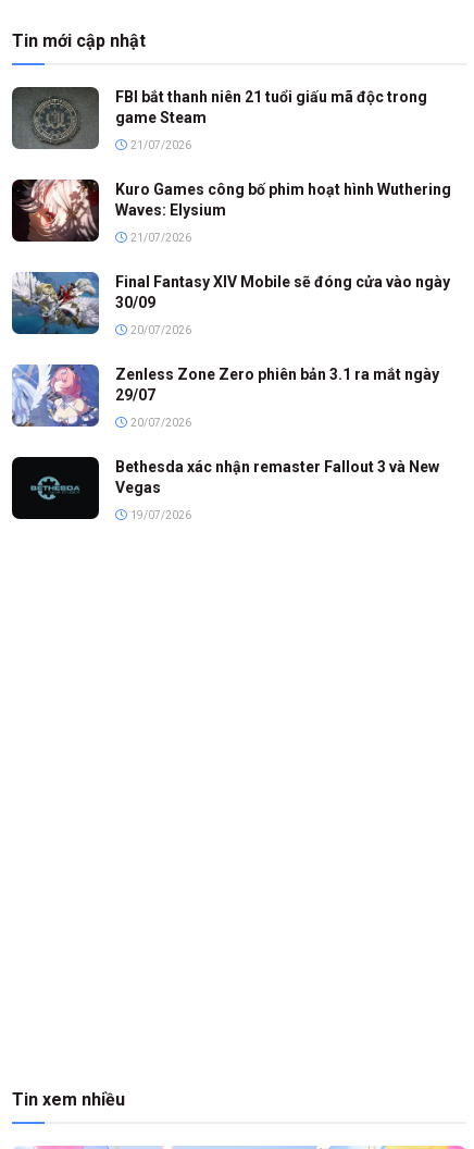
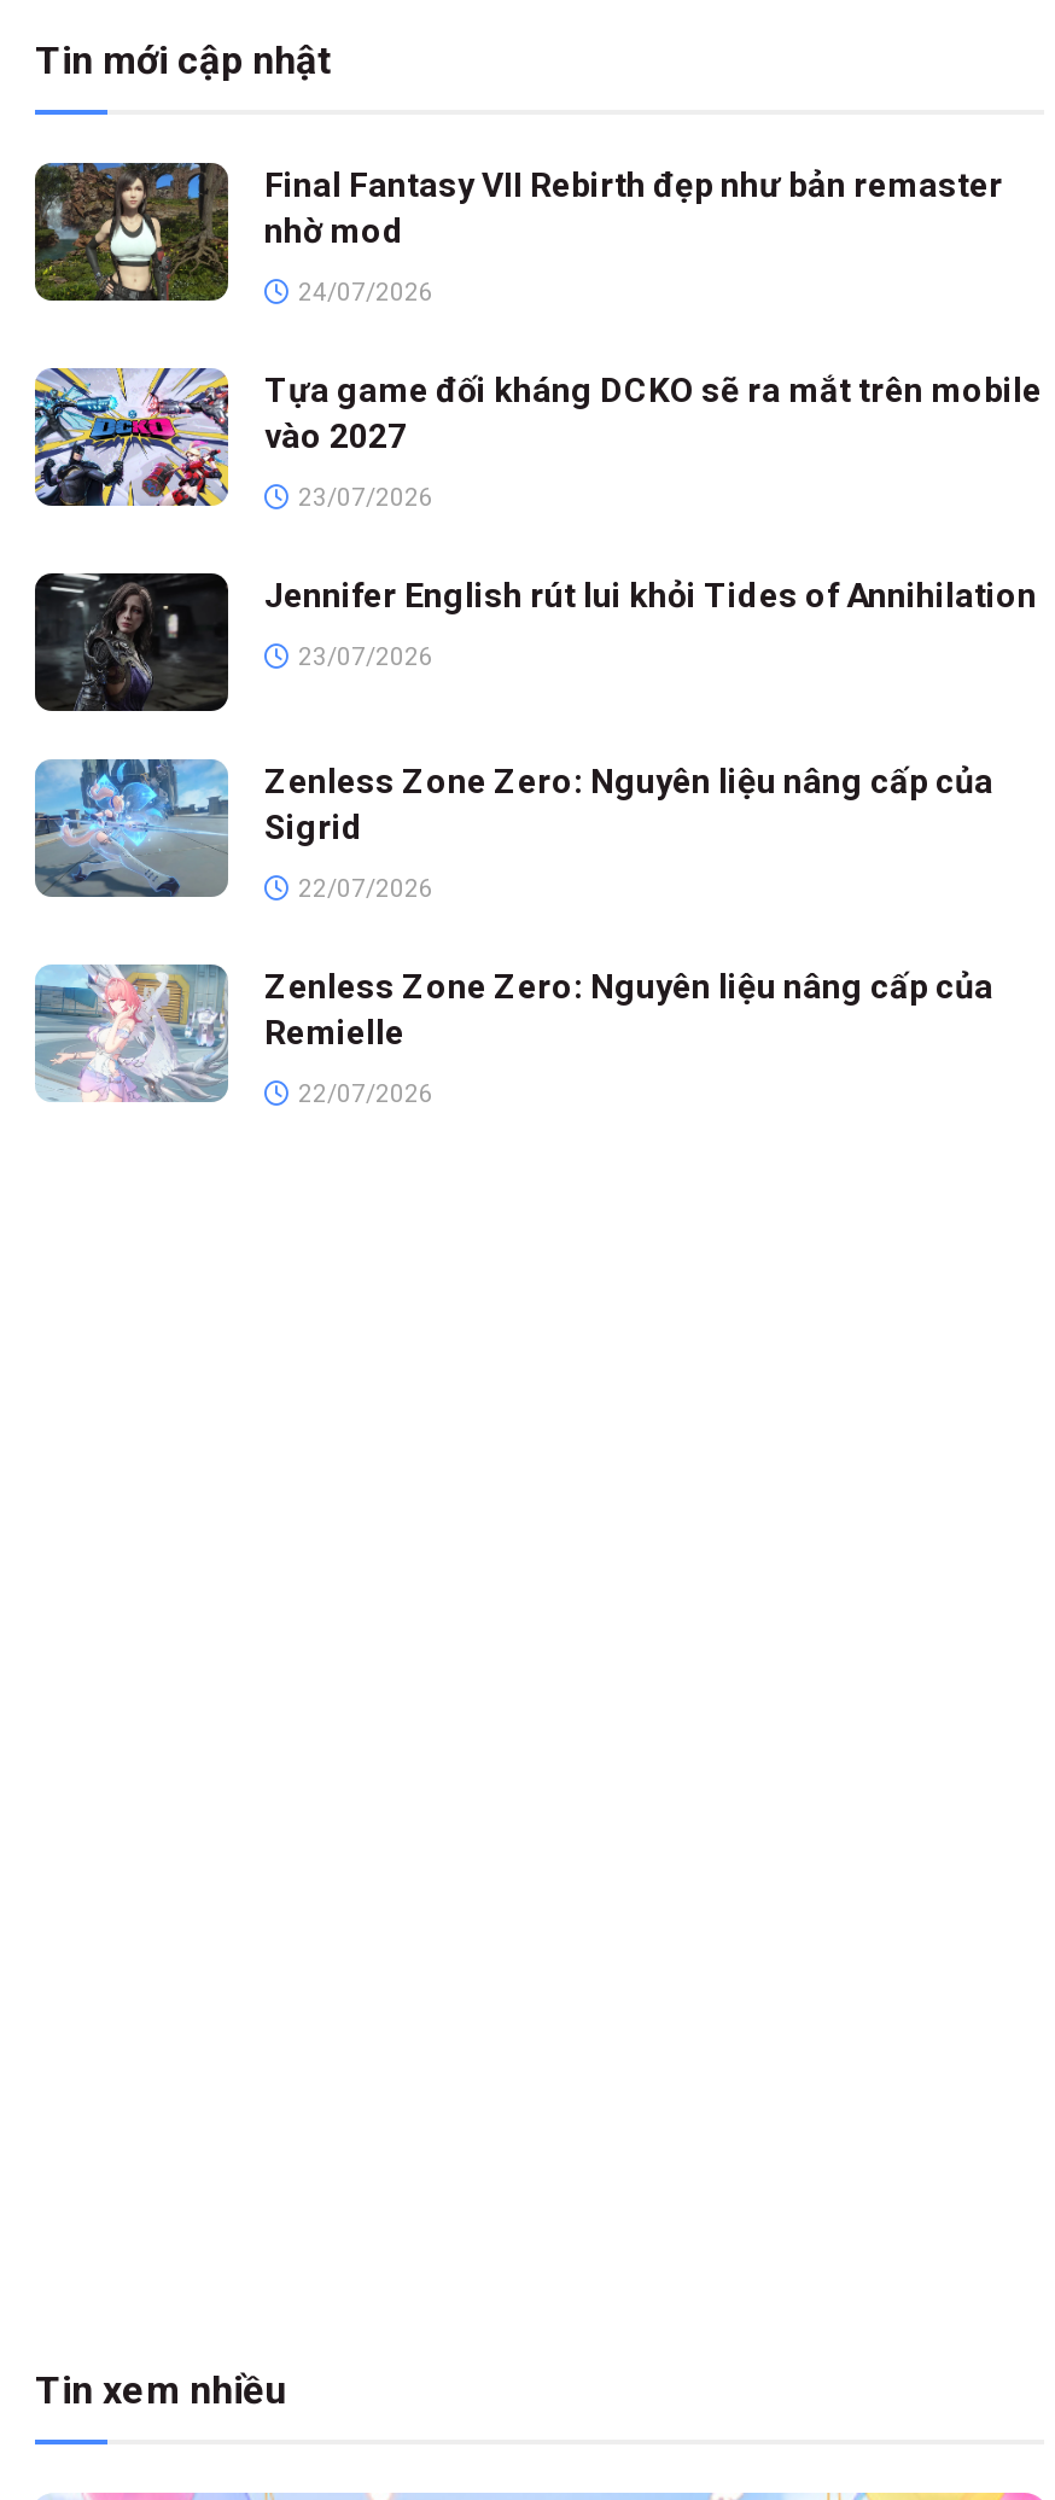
[12,86,427,149] [image] | FBI bắt thanh niên 21 tuổi giấu mã độc trong | game Steam -> [37,161,1003,303] [image] | Final Fantasy VII Rebirth đẹp như bản remaster | nhờ mod
[128,139,191,151] 21/07/2026 -> [293,279,433,306] 24/07/2026
[11,178,451,243] [image] | Kuro Games công bố phim hoạt hình Wuthering | Waves: Elysium -> [33,366,1042,508] [image] | Tựa game đối kháng DCKO sẽ ra mắt trên mobile | vào 2027
[128,232,191,244] 21/07/2026 -> [293,484,433,511] 23/07/2026
[11,271,450,335] [image] | Final Fantasy XIV Mobile sẽ đóng cửa vào ngày | 30/09 -> [33,571,1037,713] [image] | Jennifer English rút lui khỏi Tides of Annihilation
[128,324,191,336] 20/07/2026 -> [293,644,433,670] 23/07/2026
[13,365,439,427] [image] | Zenless Zone Zero phiên bản 3.1 ra mắt ngày | 29/07 -> [33,757,993,897] [image] | Zenless Zone Zero: Nguyên liệu nâng cấp của | Sigrid
[128,417,191,429] 20/07/2026 -> [293,876,433,902] 22/07/2026
[11,456,439,520] [image] | Bethesda xác nhận remaster Fallout 3 và New | Vegas -> [33,962,993,1102] [image] | Zenless Zone Zero: Nguyên liệu nâng cấp của | Remielle
[128,509,191,521] 19/07/2026 -> [293,1081,433,1108] 22/07/2026

